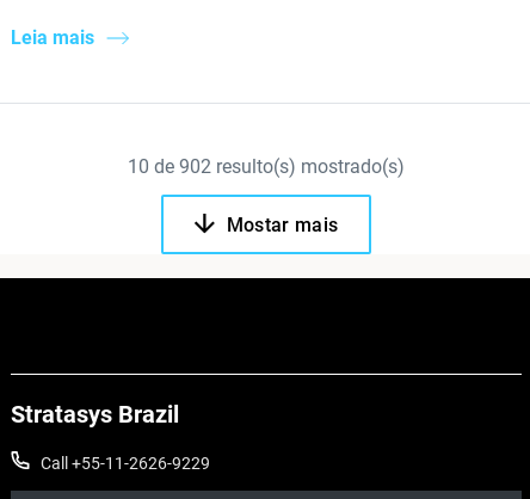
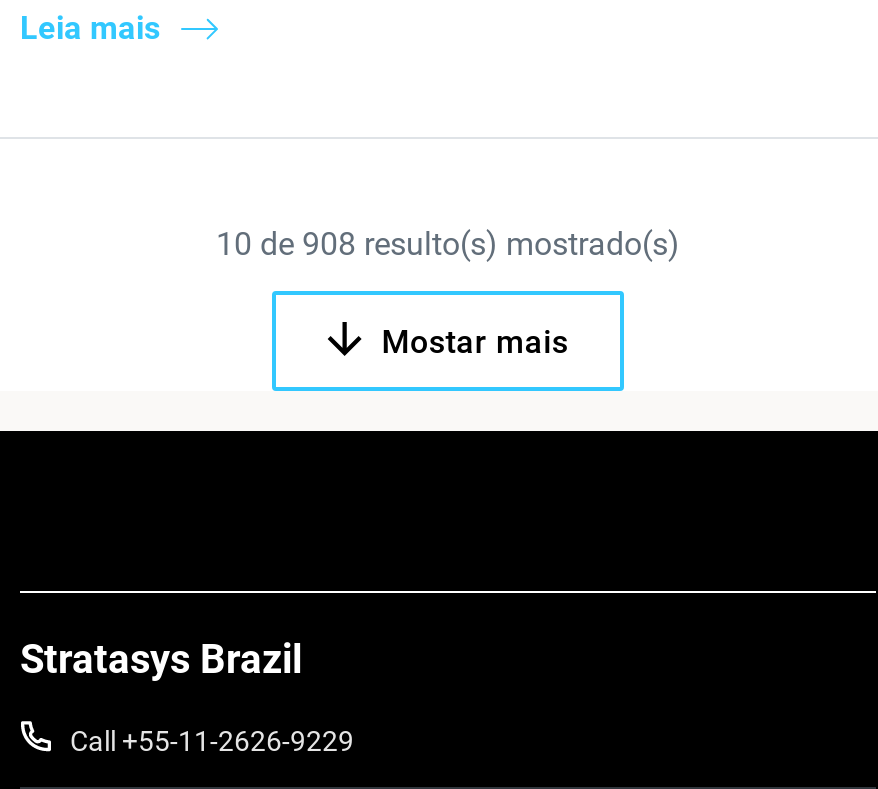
[128,155,405,177] 10 de 902 resulto(s) mostrado(s) -> [216,224,680,262] 10 de 908 resulto(s) mostrado(s)

